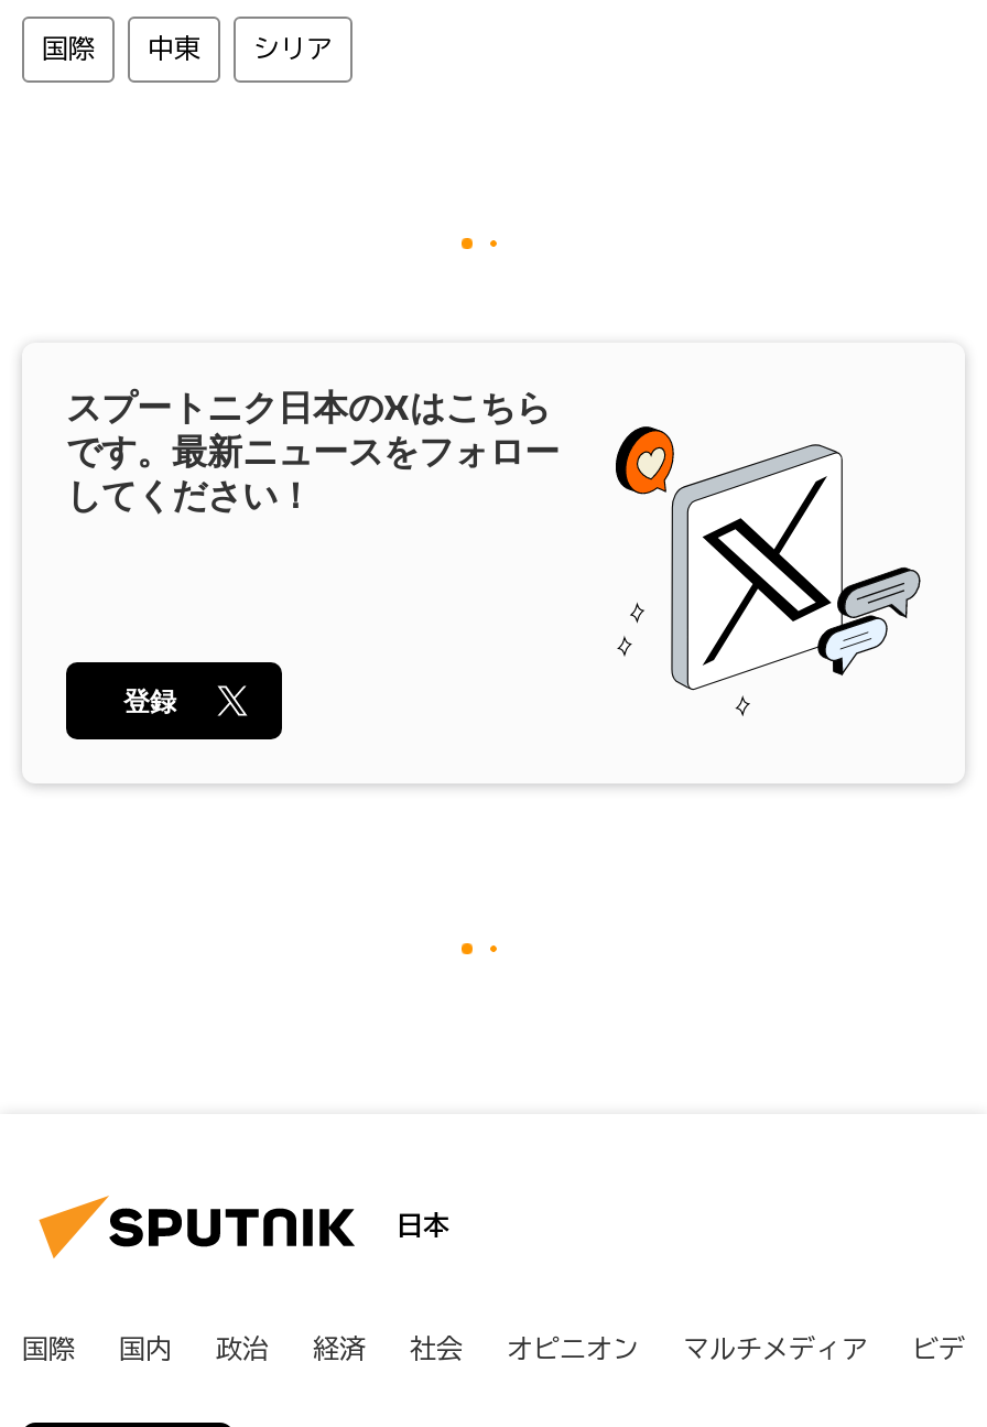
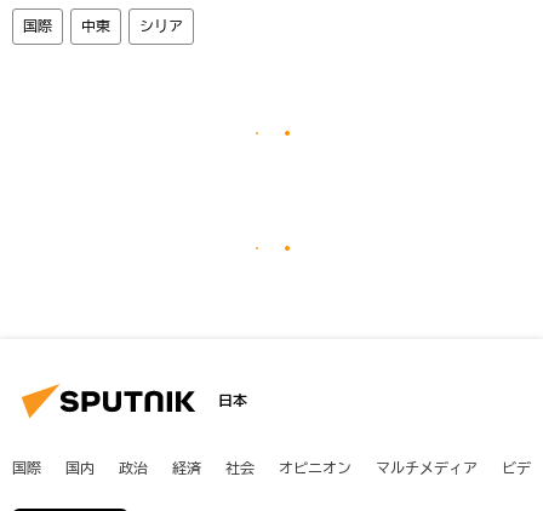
[66,380,923,717] [image] | スプートニク日本のXはこちら | です。最新ニュースをフォロー | してください！ -> none
[123,679,176,721] 登録 -> none

